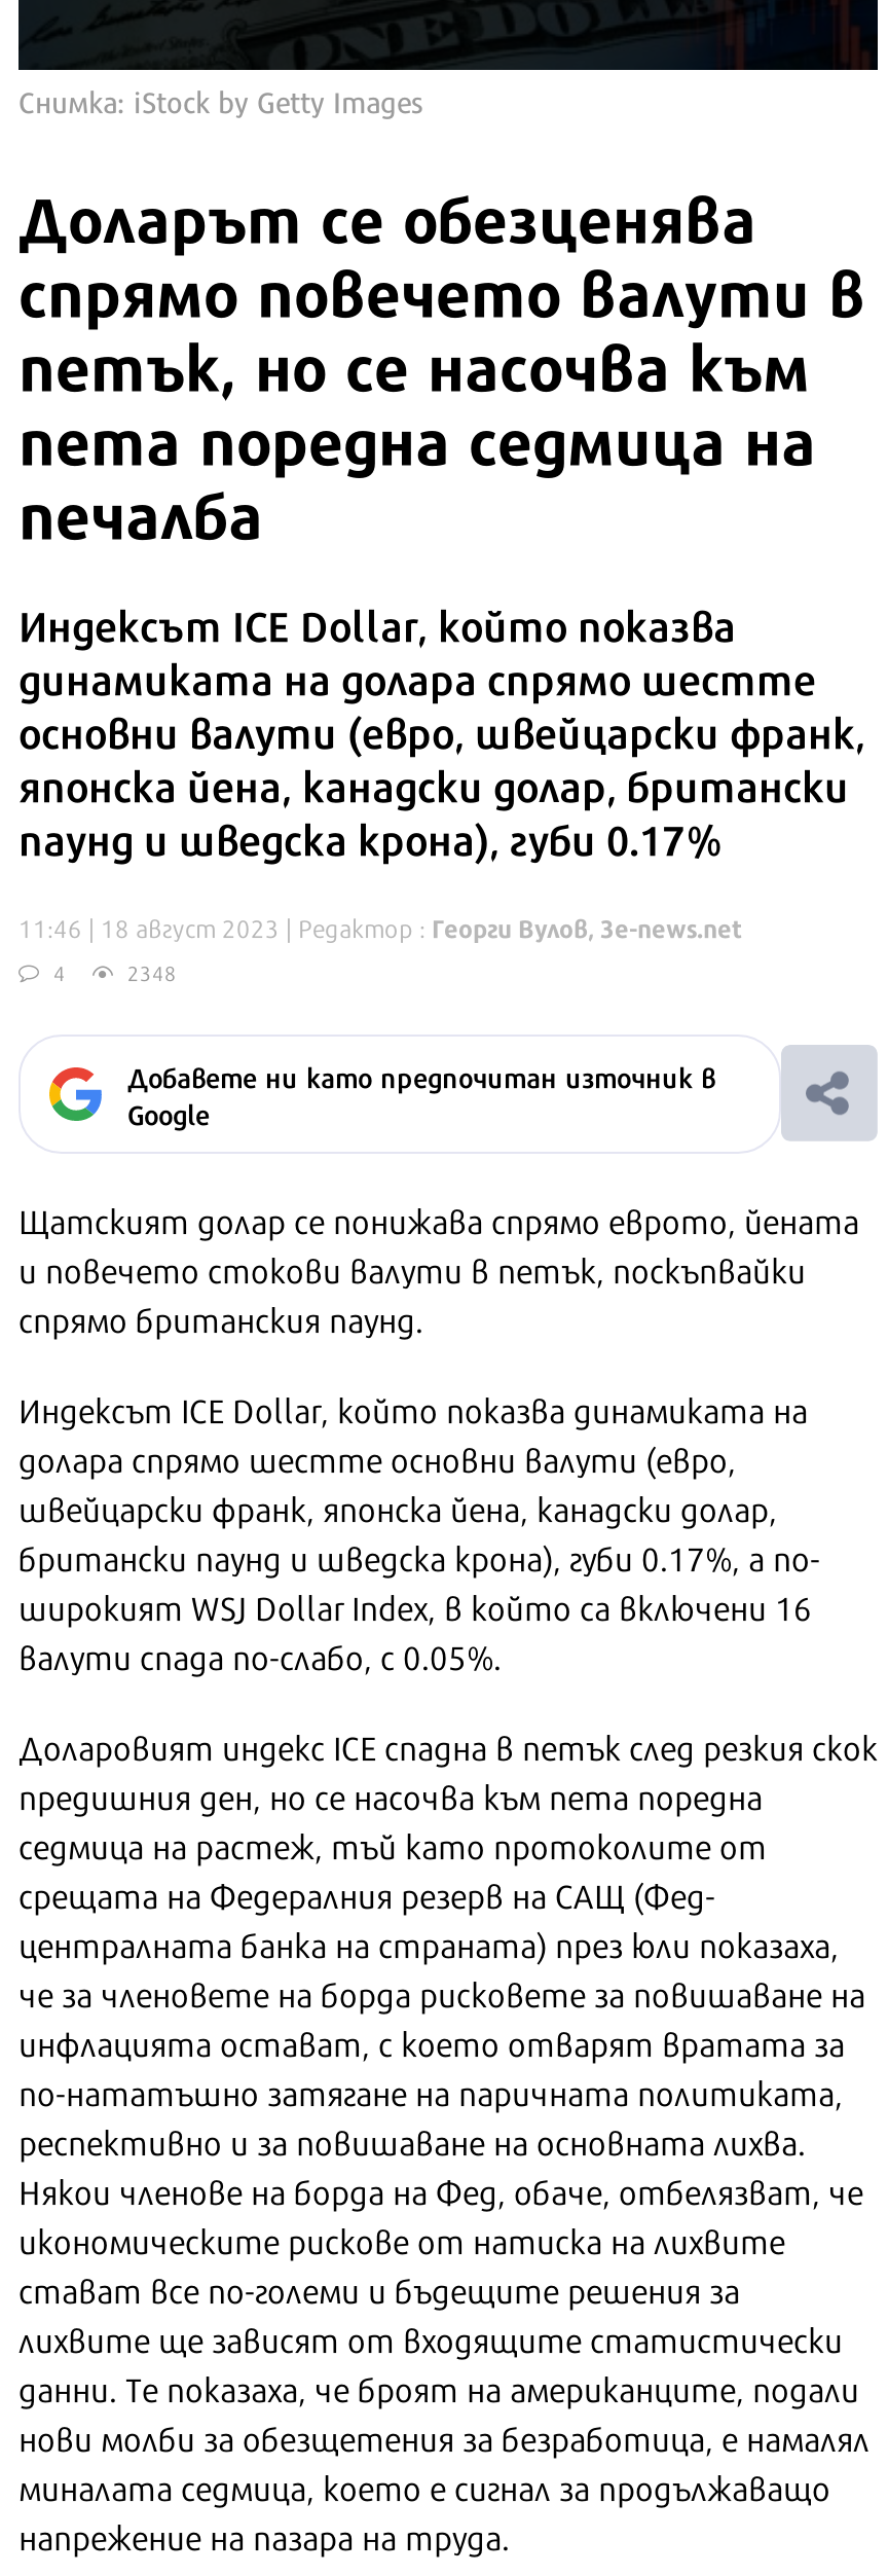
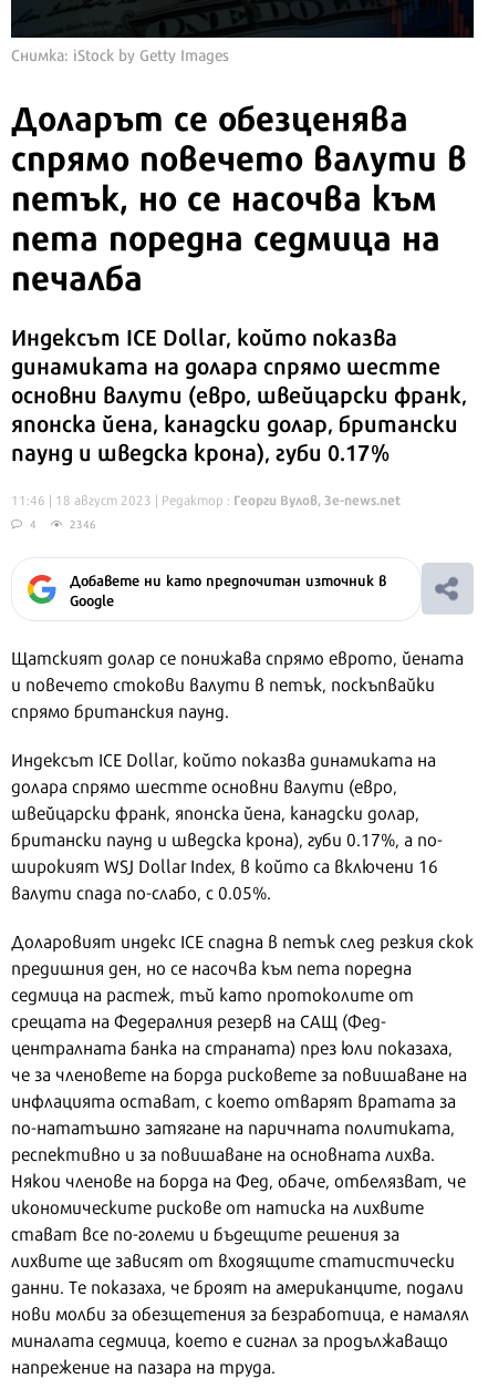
[47,956,177,987] 4 2348 -> [27,515,96,532] 4 2346

